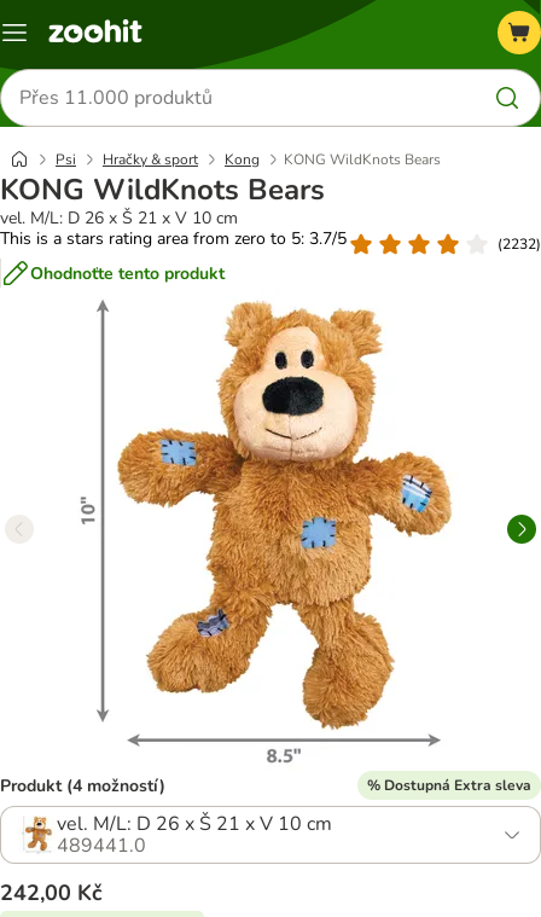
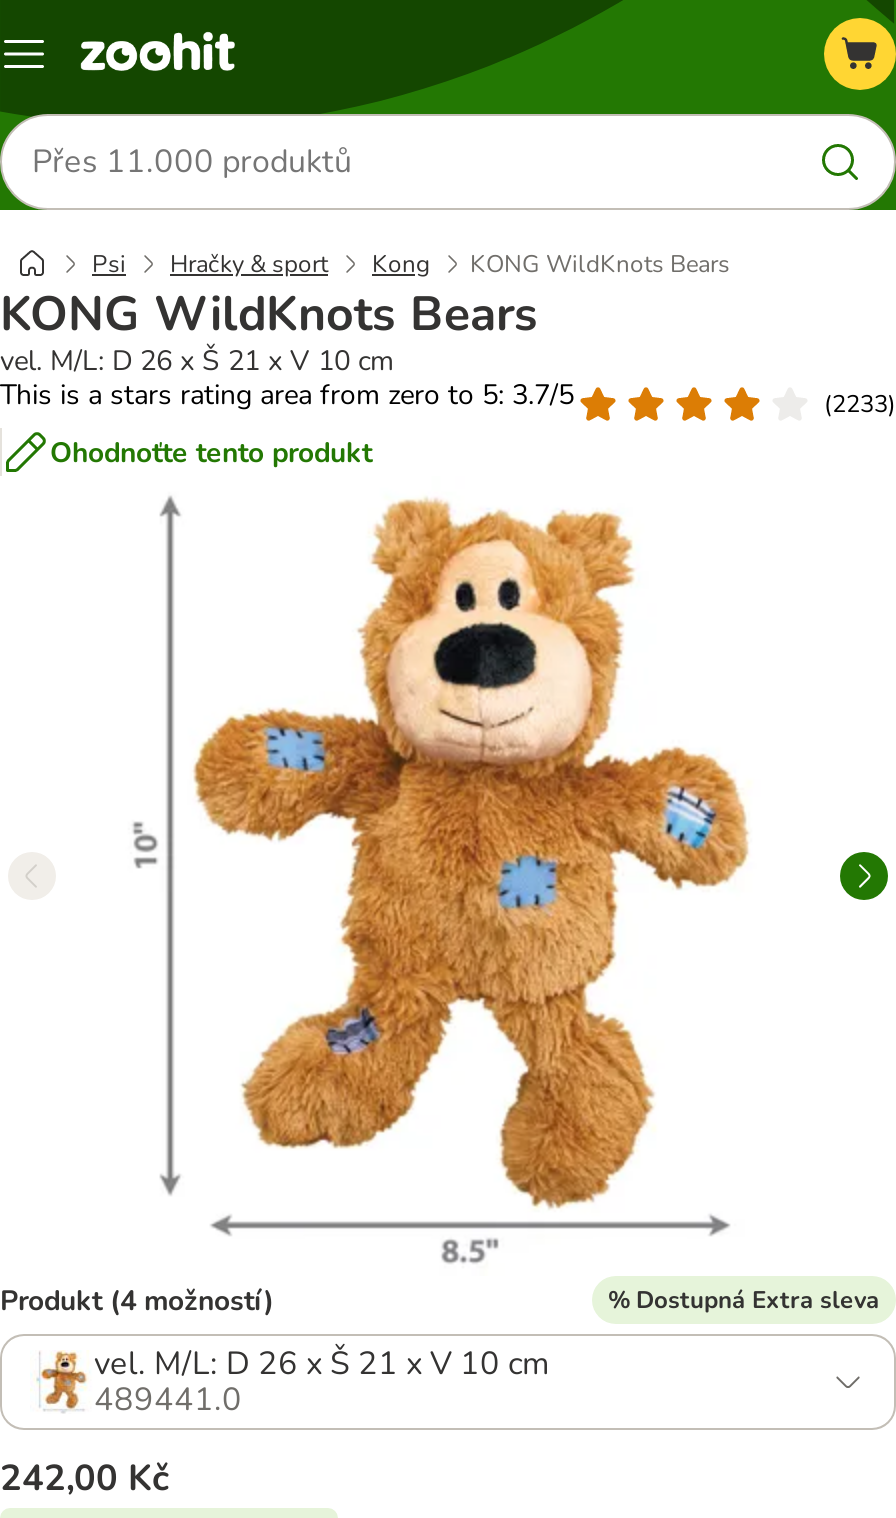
[498,234,541,253] (2232) -> [824,387,896,419] (2233)

